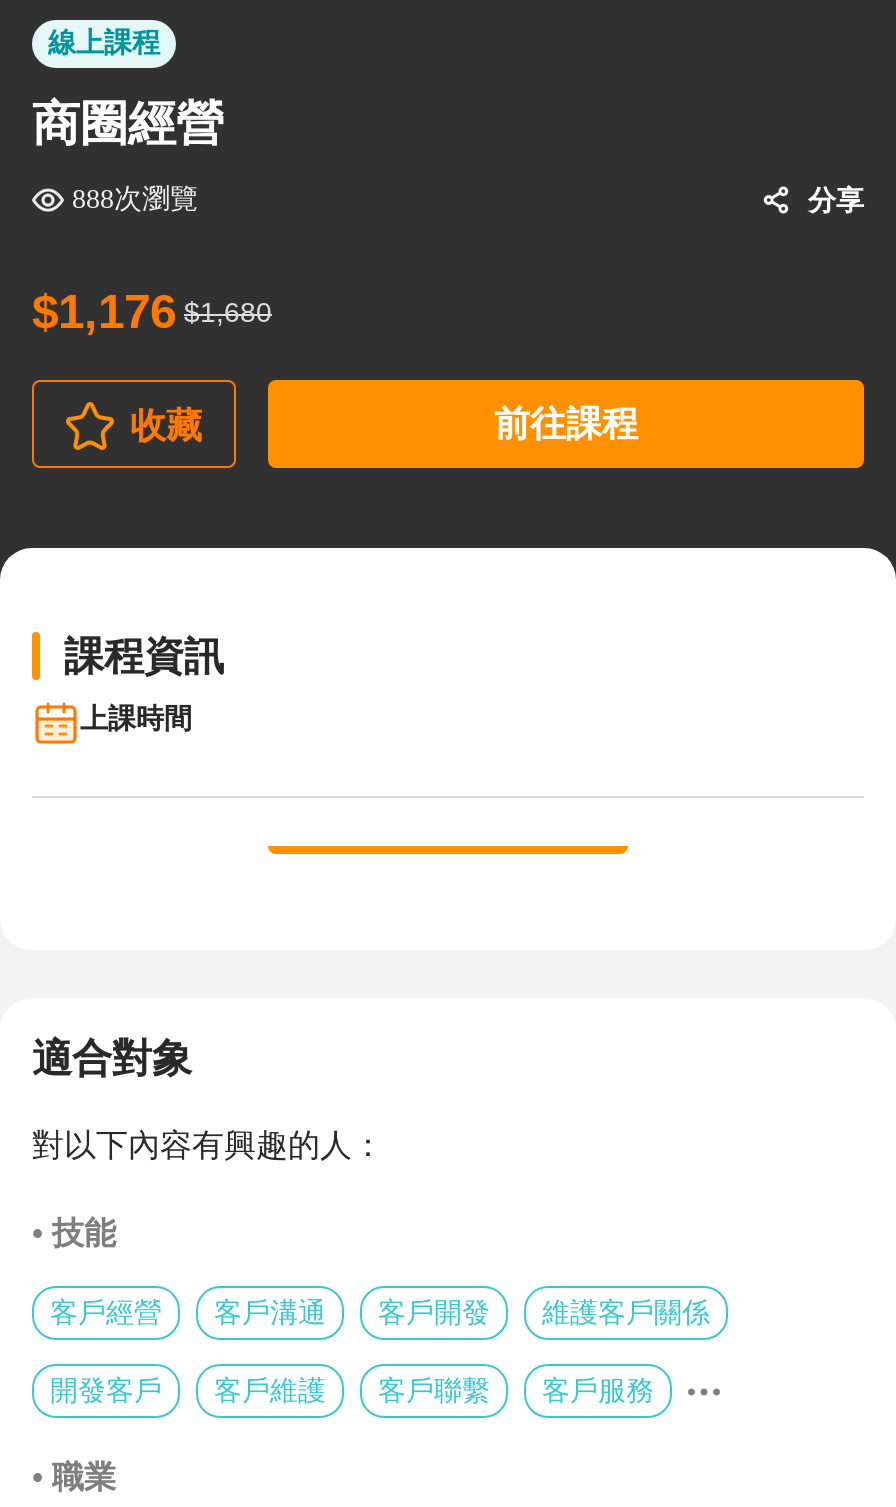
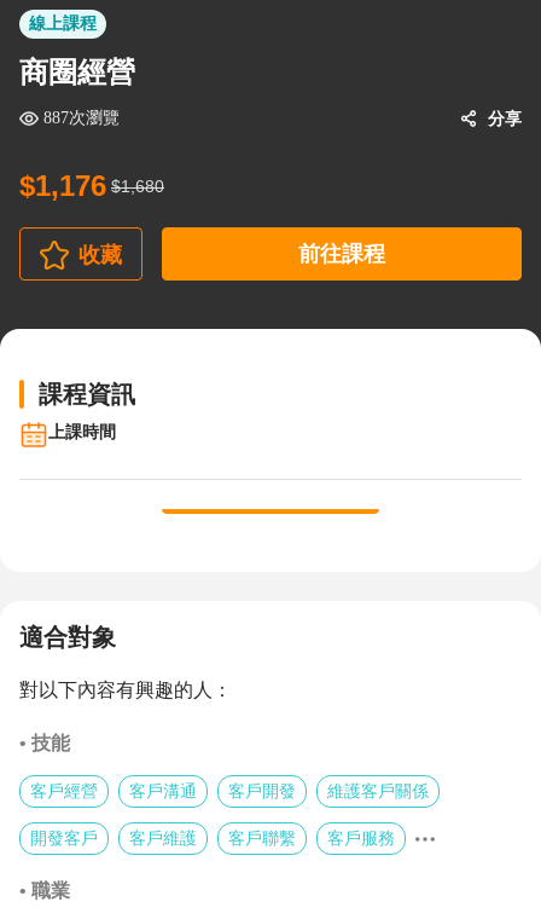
[72,184,198,214] 888次瀏覽 -> [43,109,120,127] 887次瀏覽

